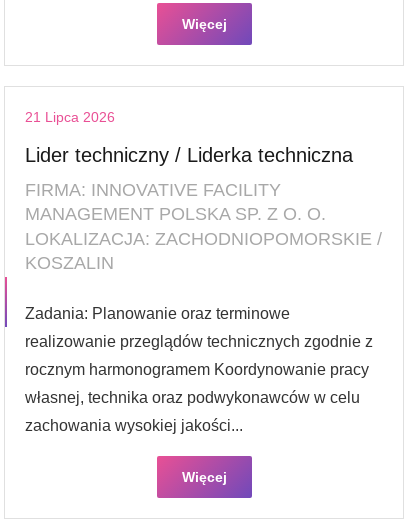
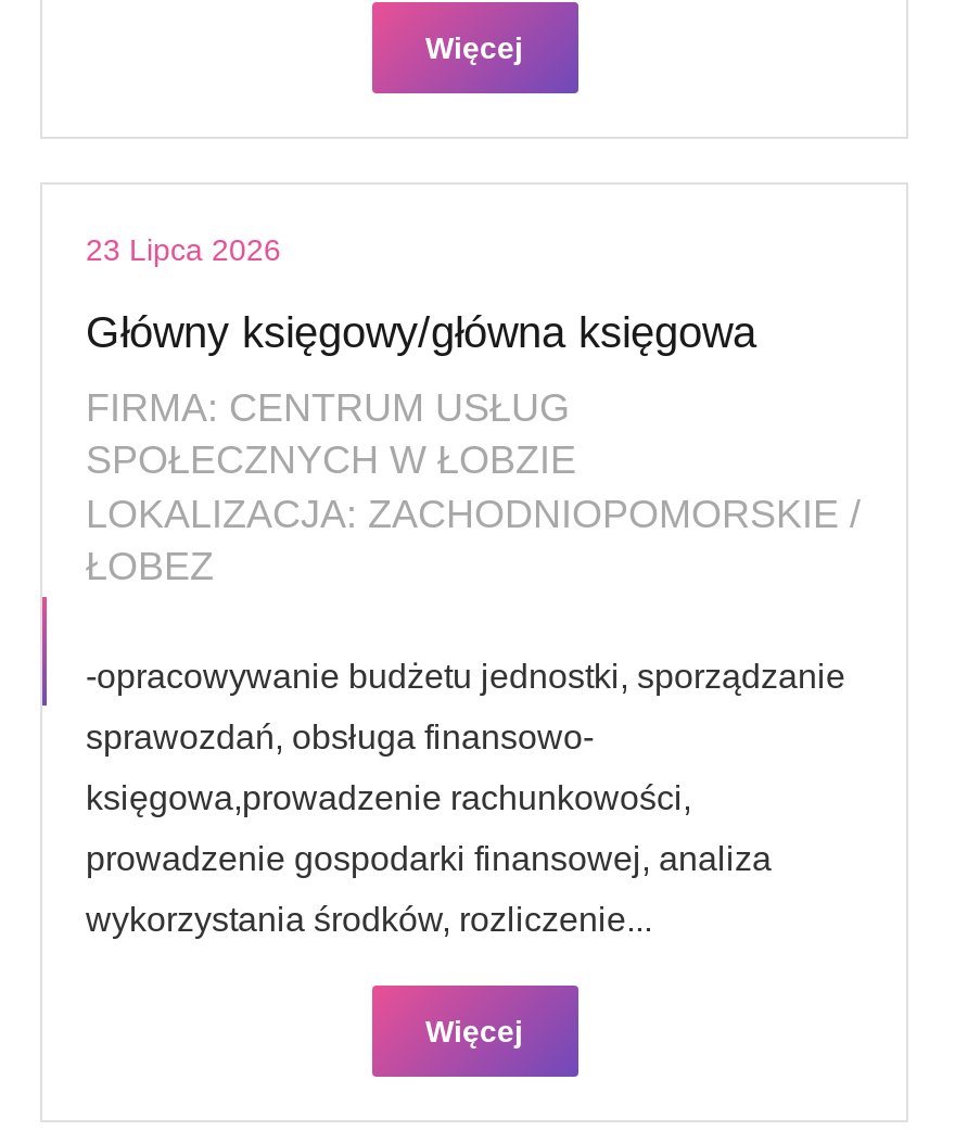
[25,109,115,125] 21 Lipca 2026 -> [86,232,281,267] 23 Lipca 2026
[25,144,359,166] Lider techniczny / Liderka techniczna -> [86,308,756,356] Główny księgowy/główna księgowa
[25,180,326,224] FIRMA: INNOVATIVE FACILITY | MANAGEMENT POLSKA SP. Z O. O. -> [86,386,576,482] FIRMA: CENTRUM USŁUG | SPOŁECZNYCH W ŁOBZIE
[25,253,114,273] KOSZALIN -> [86,545,214,588] ŁOBEZ
[25,305,290,322] Zadania: Planowanie oraz terminowe -> [86,658,845,695] -opracowywanie budżetu jednostki, sporządzanie
[25,333,373,350] realizowanie przeglądów technicznych zgodnie z -> [86,719,594,755] sprawozdań, obsługa finansowo-
[25,361,369,378] rocznym harmonogramem Koordynowanie pracy -> [86,779,691,816] księgowa,prowadzenie rachunkowości,
[25,389,360,406] własnej, technika oraz podwykonawców w celu -> [86,840,772,877] prowadzenie gospodarki finansowej, analiza
[25,417,243,434] zachowania wysokiej jakości... -> [86,901,652,938] wykorzystania środków, rozliczenie...

